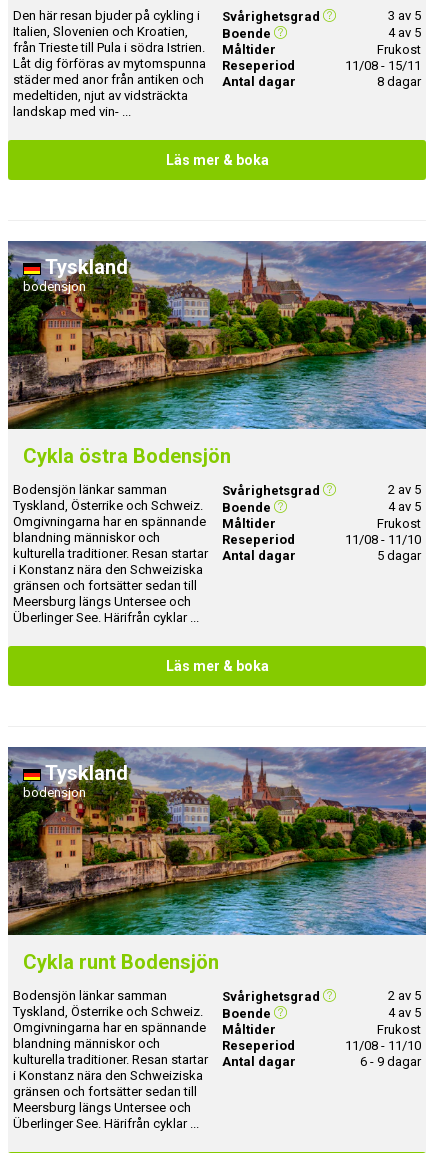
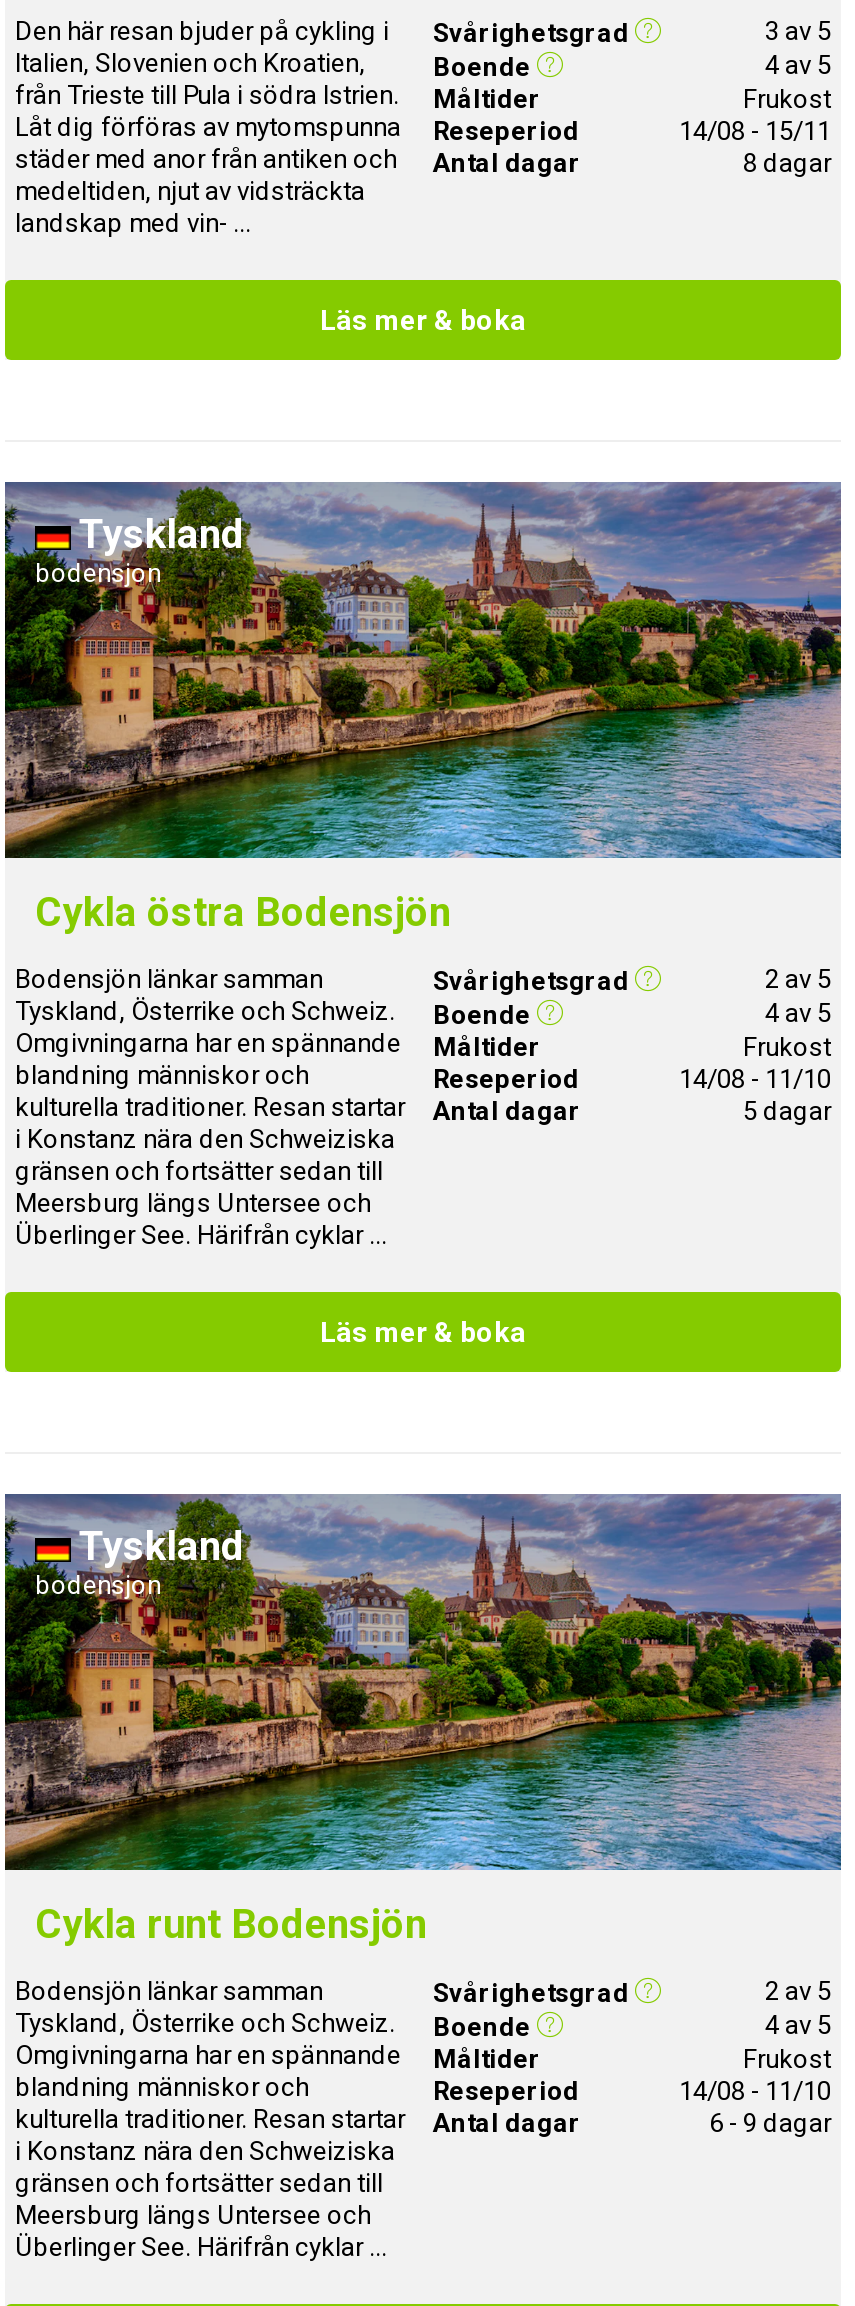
[345,58,421,73] 11/08 - 15/11 -> [679,116,831,146] 14/08 - 15/11
[345,532,421,547] 11/08 - 11/10 -> [679,1064,831,1094] 14/08 - 11/10
[345,1038,421,1053] 11/08 - 11/10 -> [679,2076,831,2106] 14/08 - 11/10

